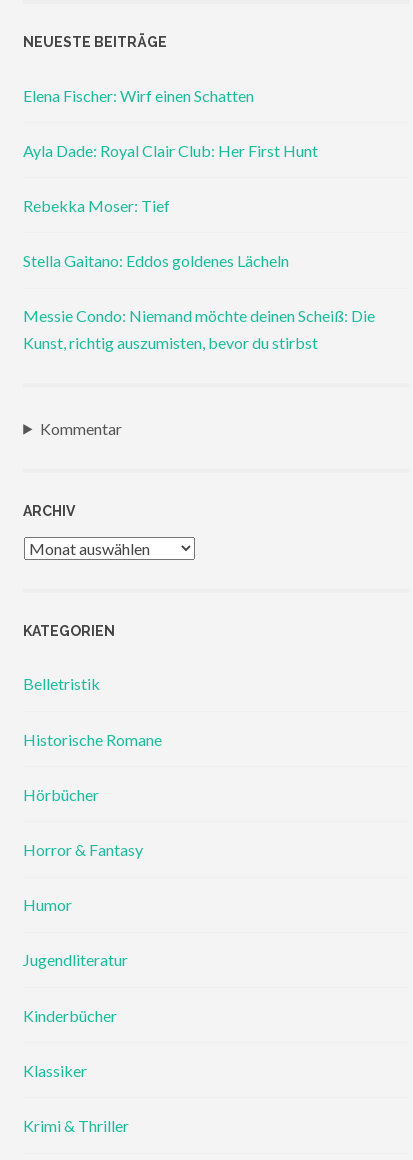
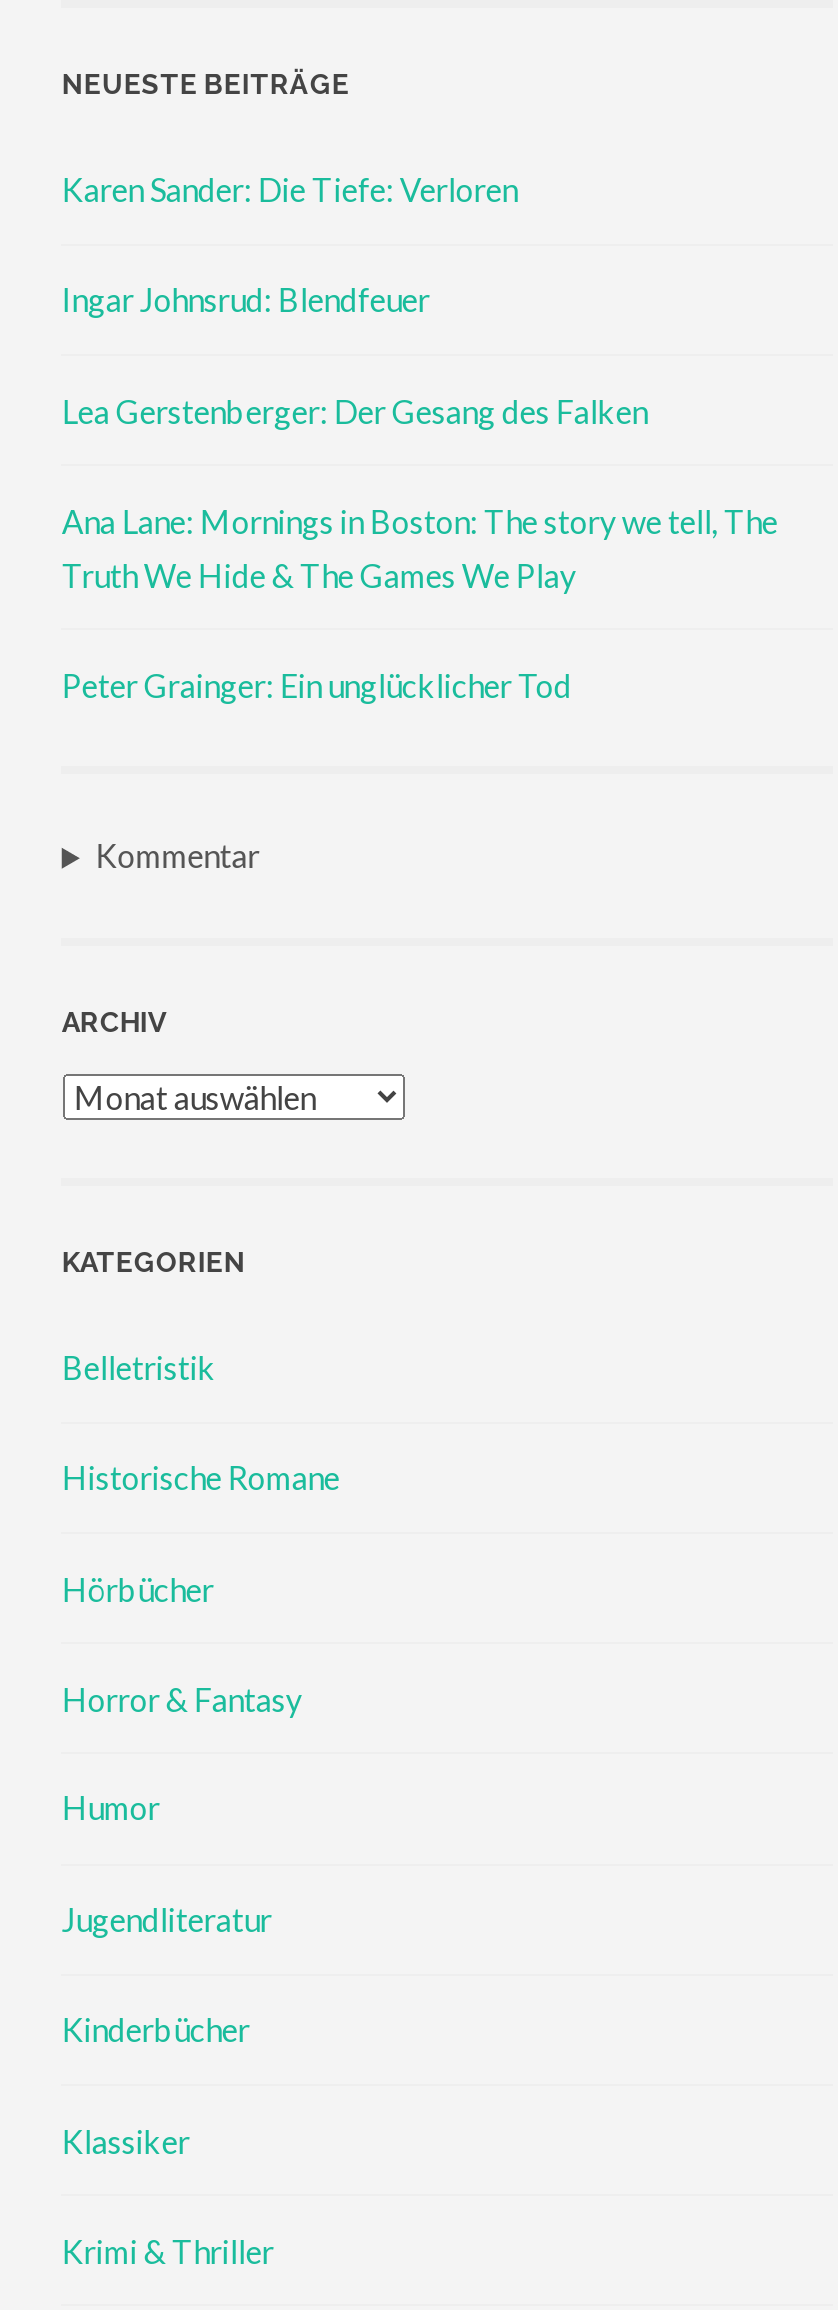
[23,85,254,104] Elena Fischer: Wirf einen Schatten -> [62,171,518,209] Karen Sander: Die Tiefe: Verloren
[23,141,318,160] Ayla Dade: Royal Clair Club: Her First Hunt -> [62,281,430,319] Ingar Johnsrud: Blendfeuer
[23,196,170,215] Rebekka Moser: Tief -> [62,392,648,430] Lea Gerstenberger: Der Gesang des Falken
[23,251,289,270] Stella Gaitano: Eddos goldenes Lächeln -> [62,502,778,594] Ana Lane: Mornings in Boston: The story we tell, The | Truth We Hide & The Games We Play
[23,306,375,352] Messie Condo: Niemand möchte deinen Scheiß: Die | Kunst, richtig auszumisten, bevor du stirbst -> [62,666,572,704] Peter Grainger: Ein unglücklicher Tod

